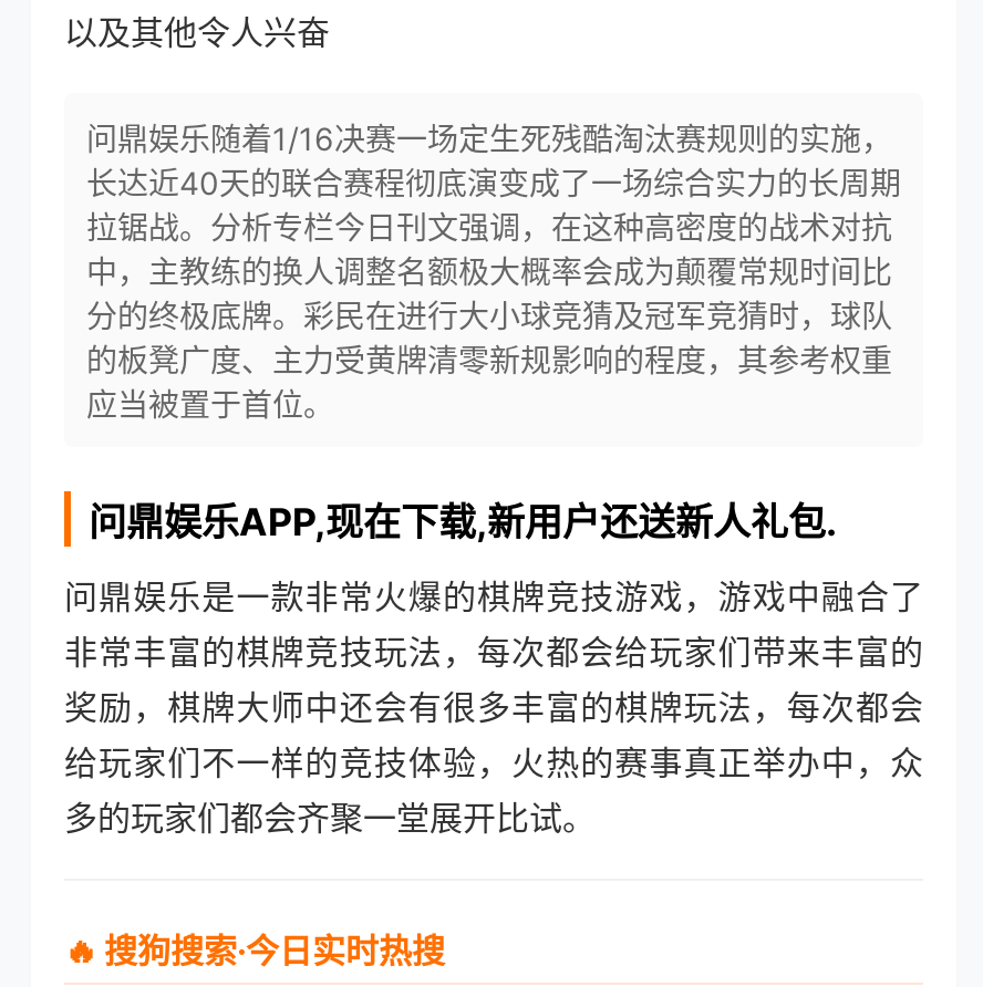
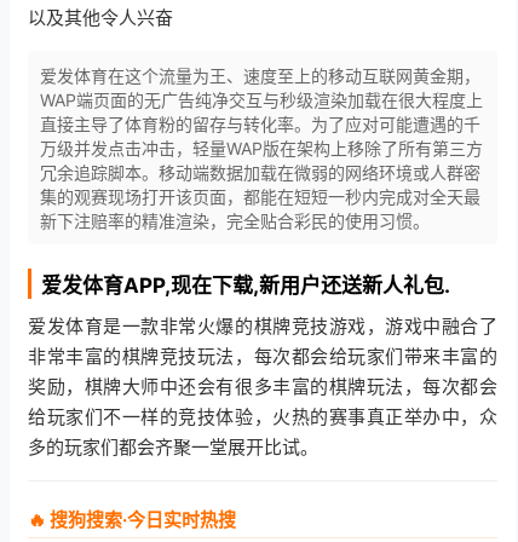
[86,120,901,423] 问鼎娱乐随着1/16决赛一场定生死残酷淘汰赛规则的实施， | 长达近40天的联合赛程彻底演变成了一场综合实力的长周期 | 拉锯战。分析专栏今日刊文强调，在这种高密度的战术对抗 | 中，主教练的换人调整名额极大概率会成为颠覆常规时间比 | 分的终极底牌。彩民在进行大小球竞猜及冠军竞猜时，球队 | 的板凳广度、主力受黄牌清零新规影响的程度，其参考权重 | 应当被置于首位。 -> [40,65,483,231] 爱发体育在这个流量为王、速度至上的移动互联网黄金期， | WAP端页面的无广告纯净交互与秒级渲染加载在很大程度上 | 直接主导了体育粉的留存与转化率。为了应对可能遭遇的千 | 万级并发点击冲击，轻量WAP版在架构上移除了所有第三方 | 冗余追踪脚本。移动端数据加载在微弱的网络环境或人群密 | 集的观赛现场打开该页面，都能在短短一秒内完成对全天最 | 新下注赔率的精准渲染，完全贴合彩民的使用习惯。
[89,500,837,544] 问鼎娱乐APP,现在下载,新用户还送新人礼包. -> [41,273,450,298] 爱发体育APP,现在下载,新用户还送新人礼包.
[64,575,923,617] 问鼎娱乐是一款非常火爆的棋牌竞技游戏，游戏中融合了 -> [28,315,497,338] 爱发体育是一款非常火爆的棋牌竞技游戏，游戏中融合了

